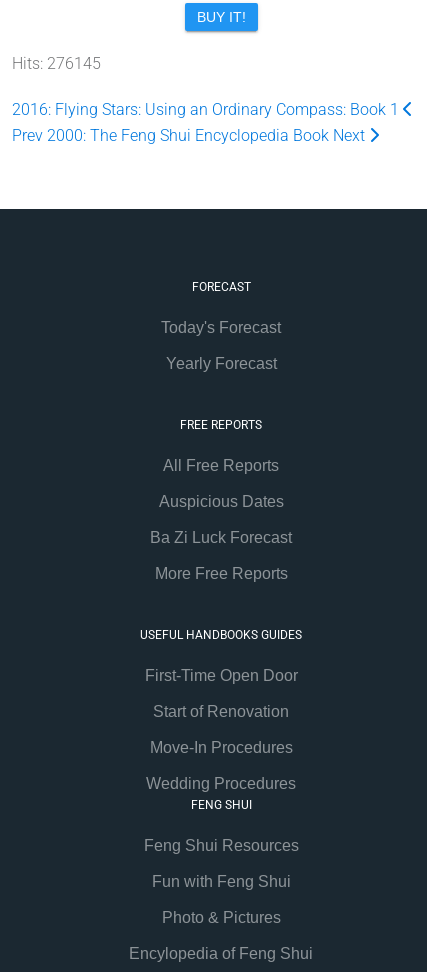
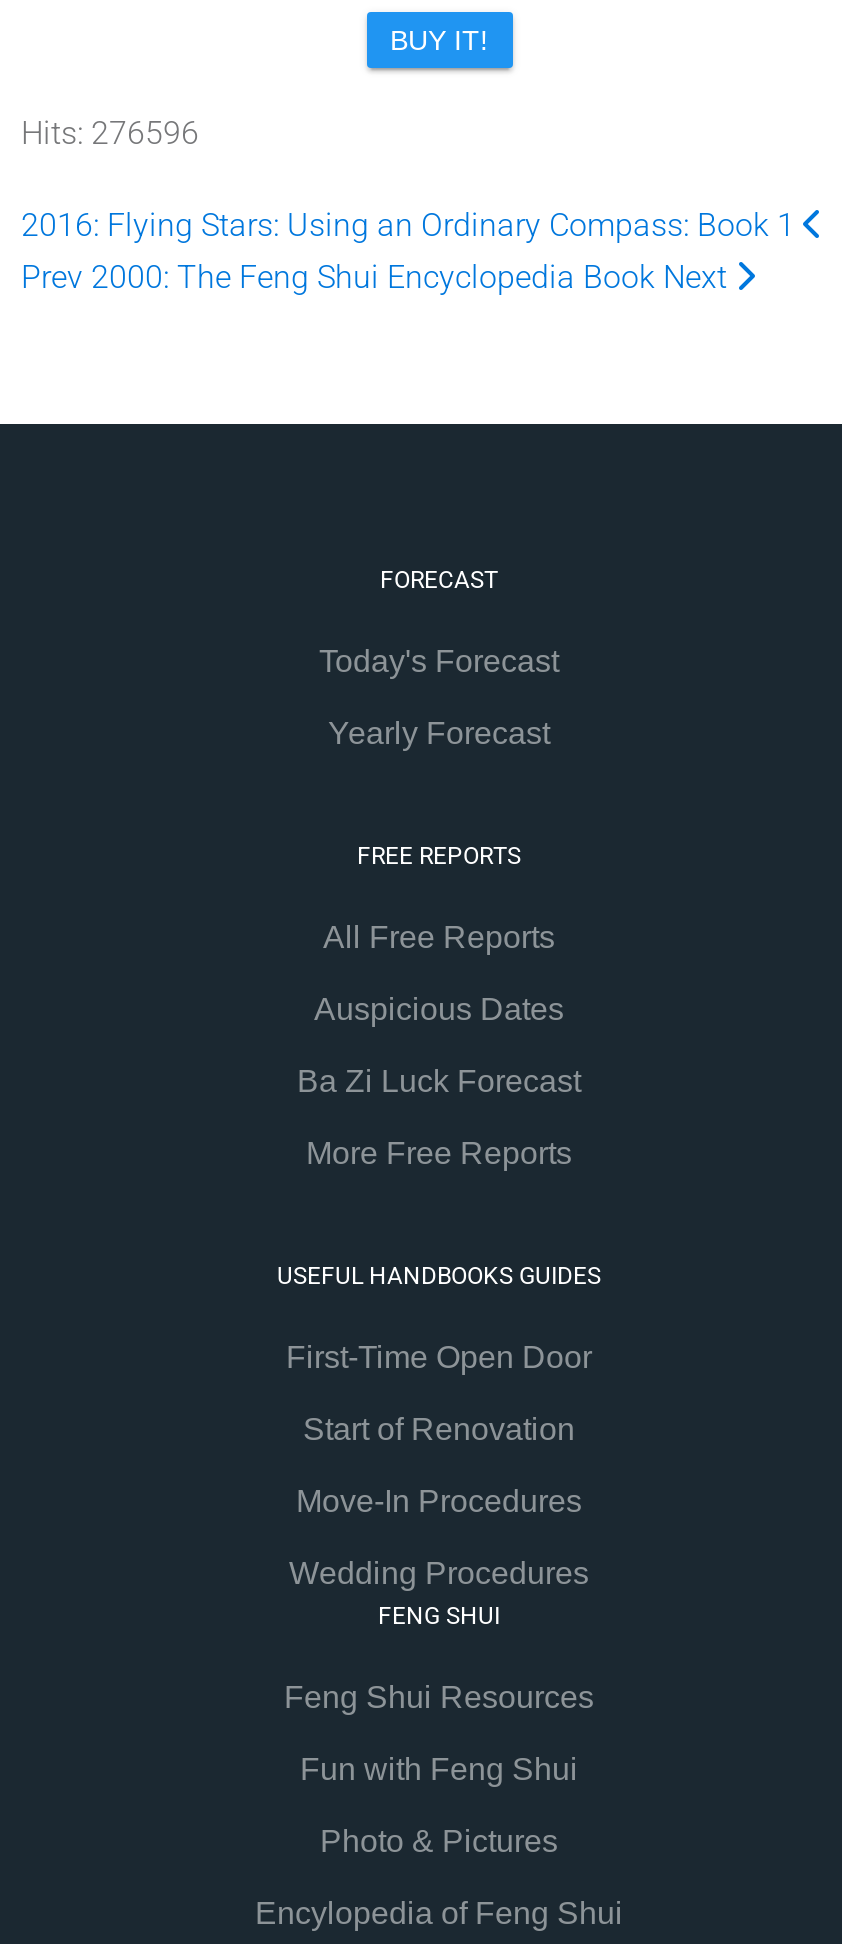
[12,54,101,73] Hits: 276145 -> [21,114,199,152] Hits: 276596

